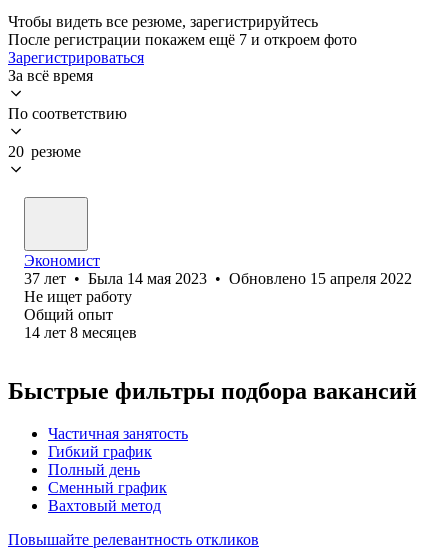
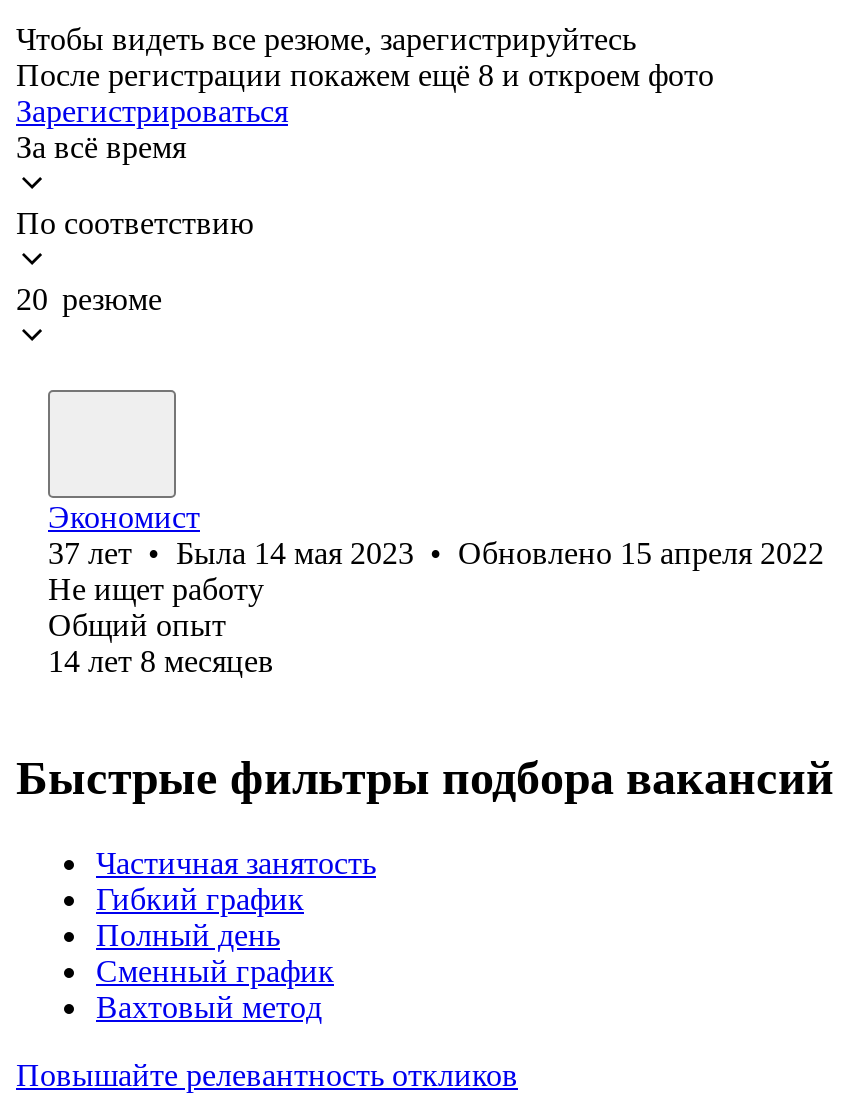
[8,31,357,48] После регистрации покажем ещё 7 и откроем фото -> [16,58,714,92] После регистрации покажем ещё 8 и откроем фото

